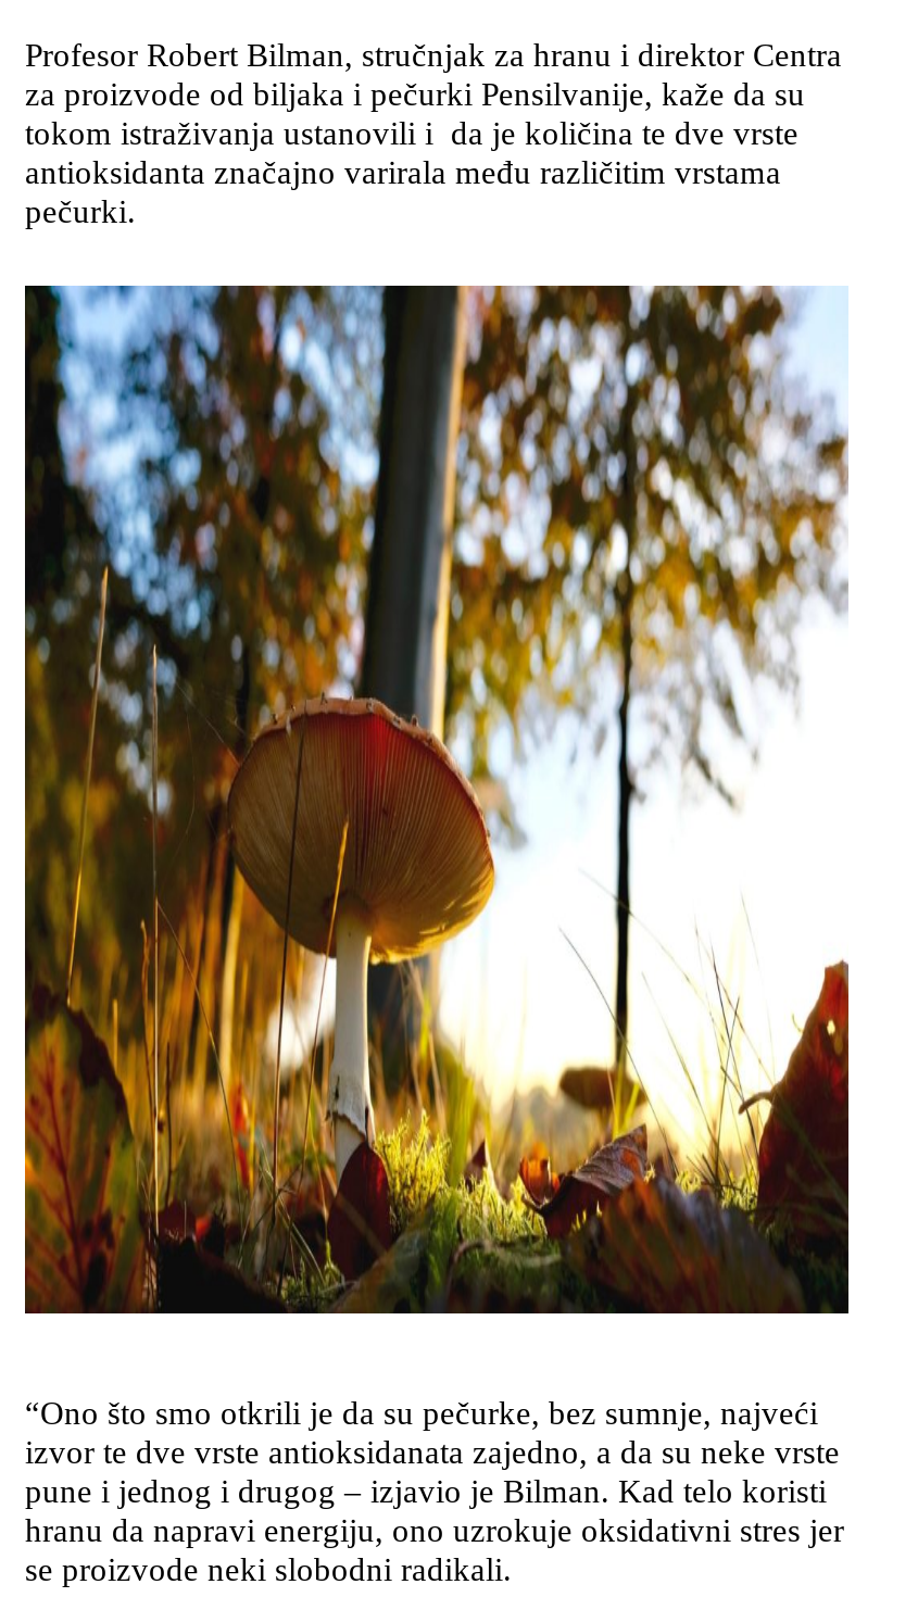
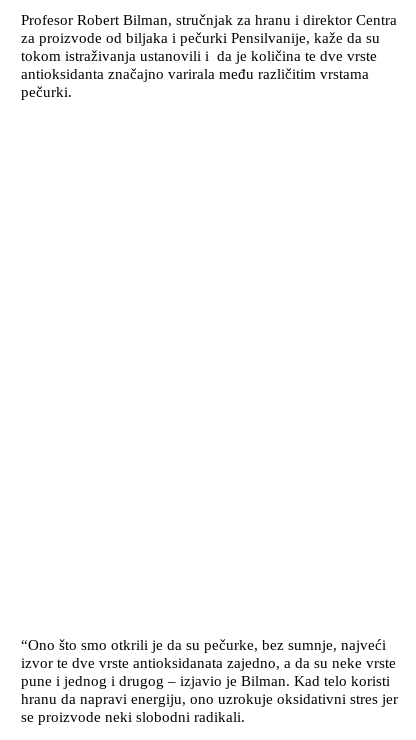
[23,284,851,1316] [image] -> none

